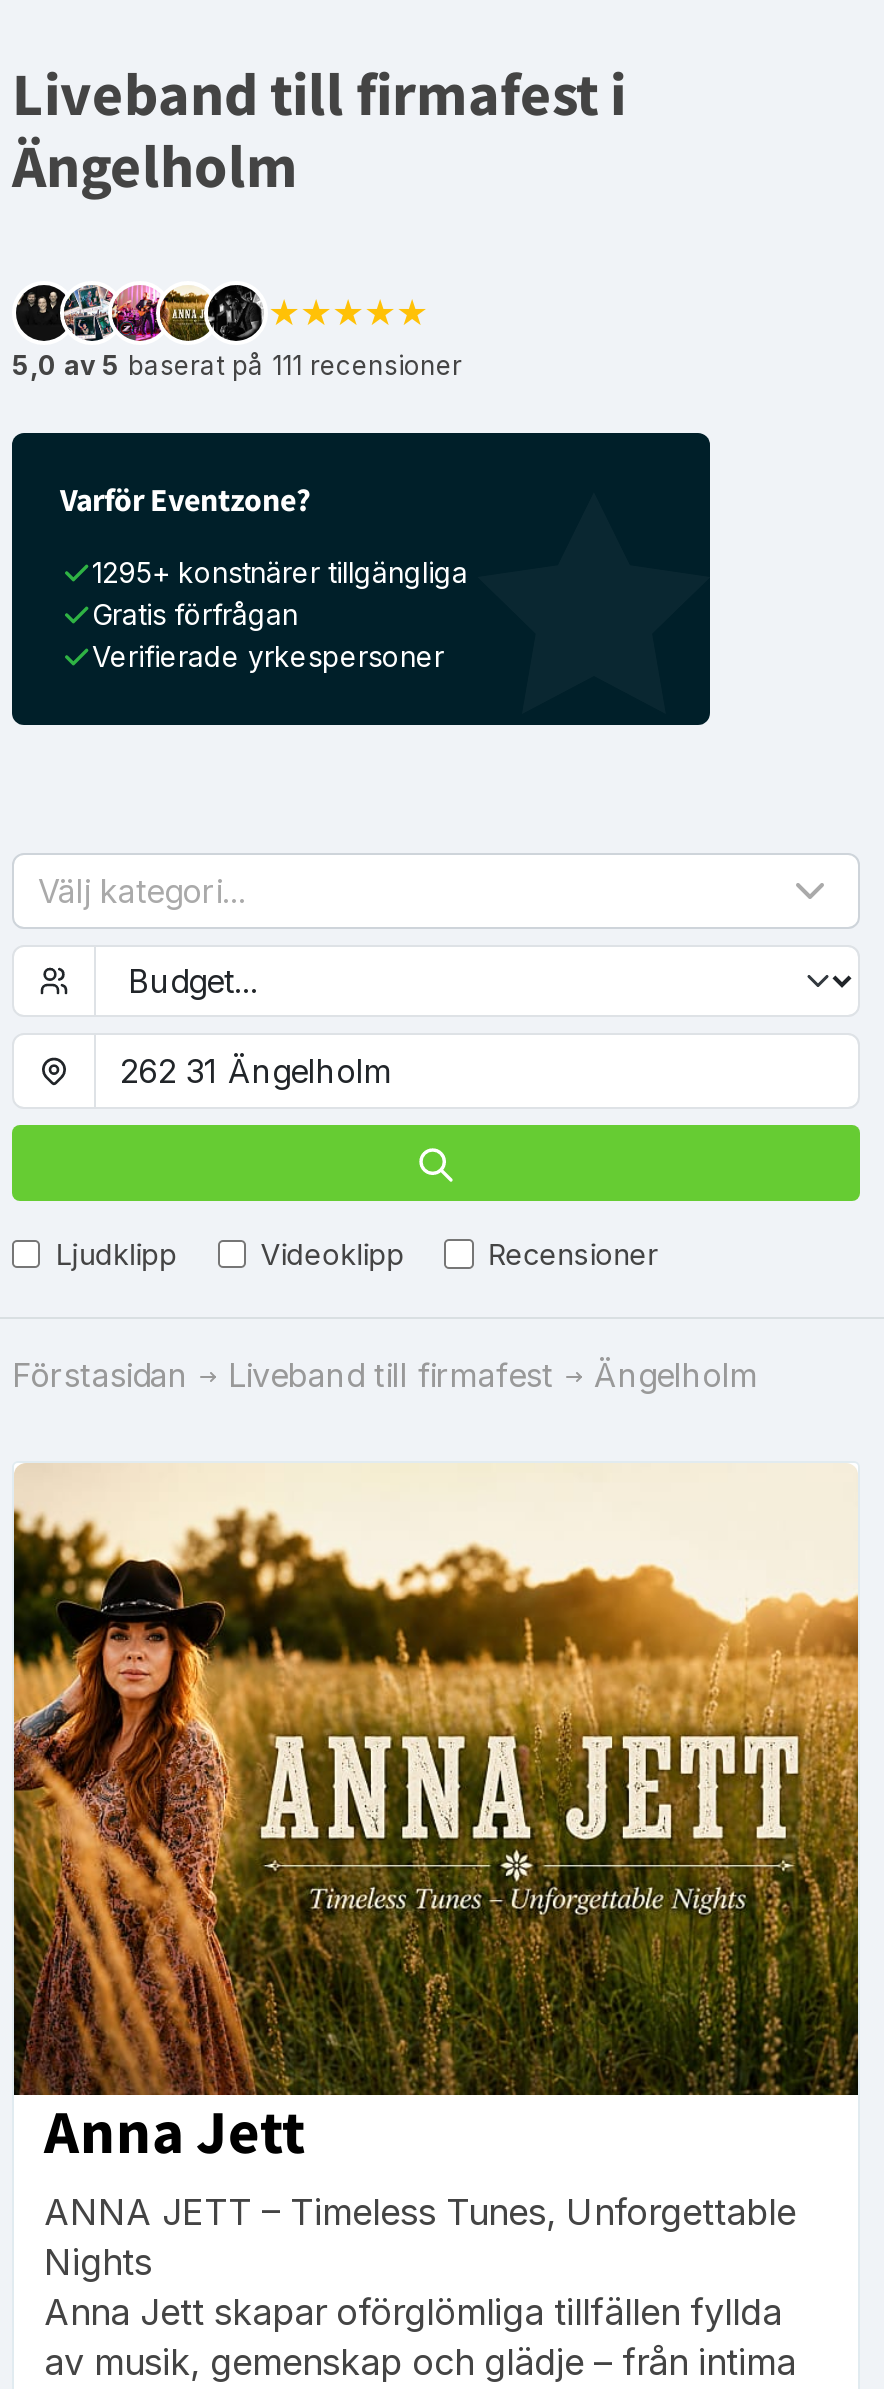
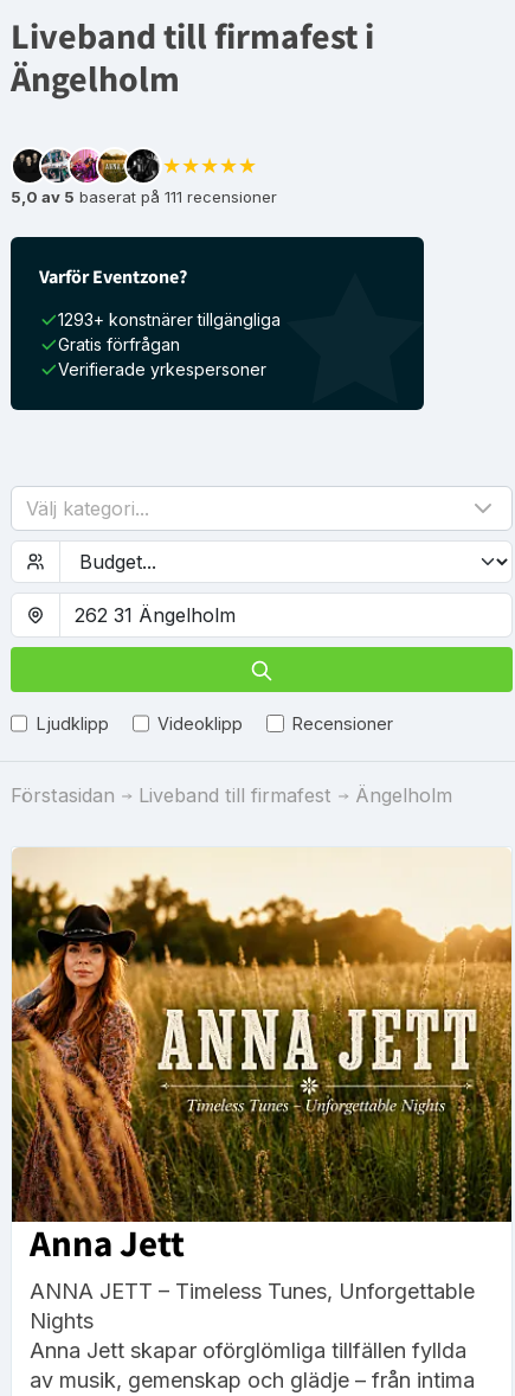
[92,555,468,589] 1295+ konstnärer tillgängliga -> [58,309,281,329] 1293+ konstnärer tillgängliga

